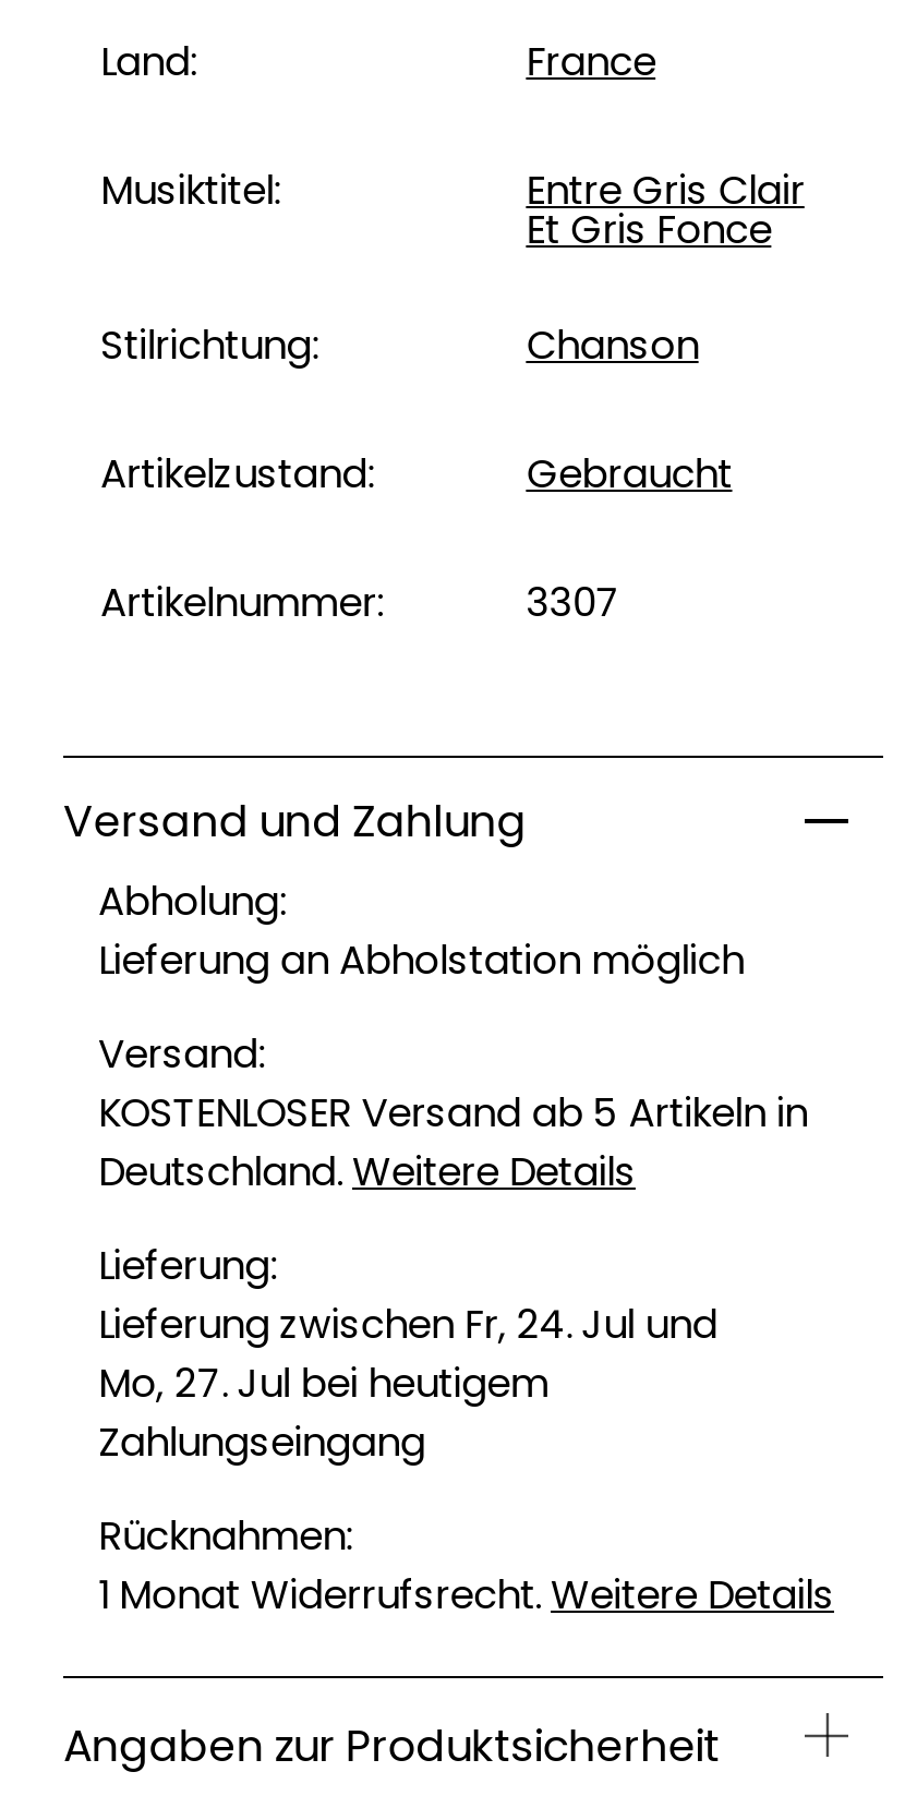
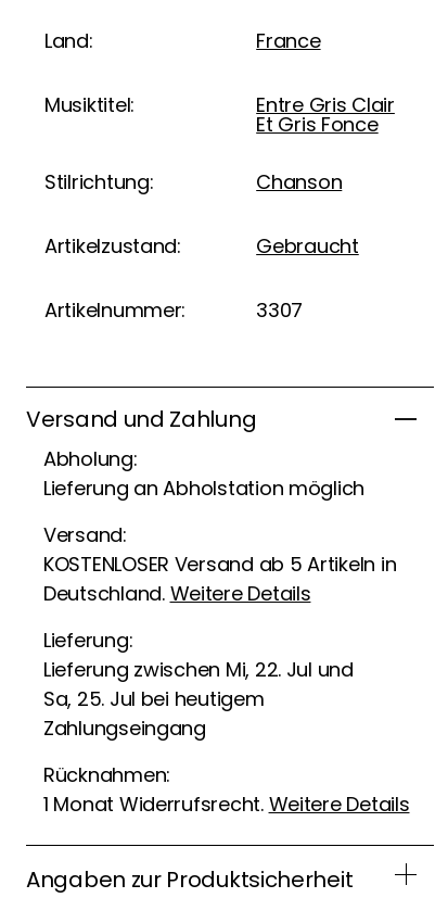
[98,1296,717,1351] Lieferung zwischen Fr, 24. Jul und -> [43,656,353,683] Lieferung zwischen Mi, 22. Jul und
[98,1355,548,1410] Mo, 27. Jul bei heutigem -> [43,685,264,712] Sa, 25. Jul bei heutigem

